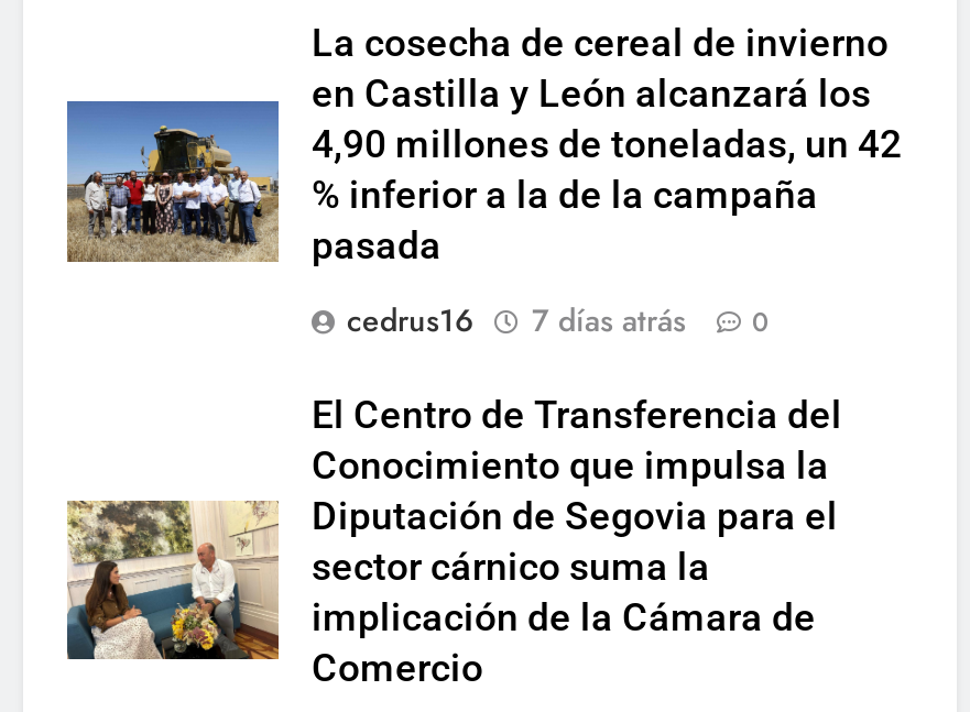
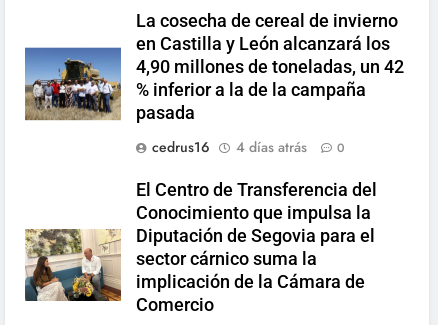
[347,297,770,341] cedrus16 7 días atrás 0 -> [152,137,345,157] cedrus16 4 días atrás 0

